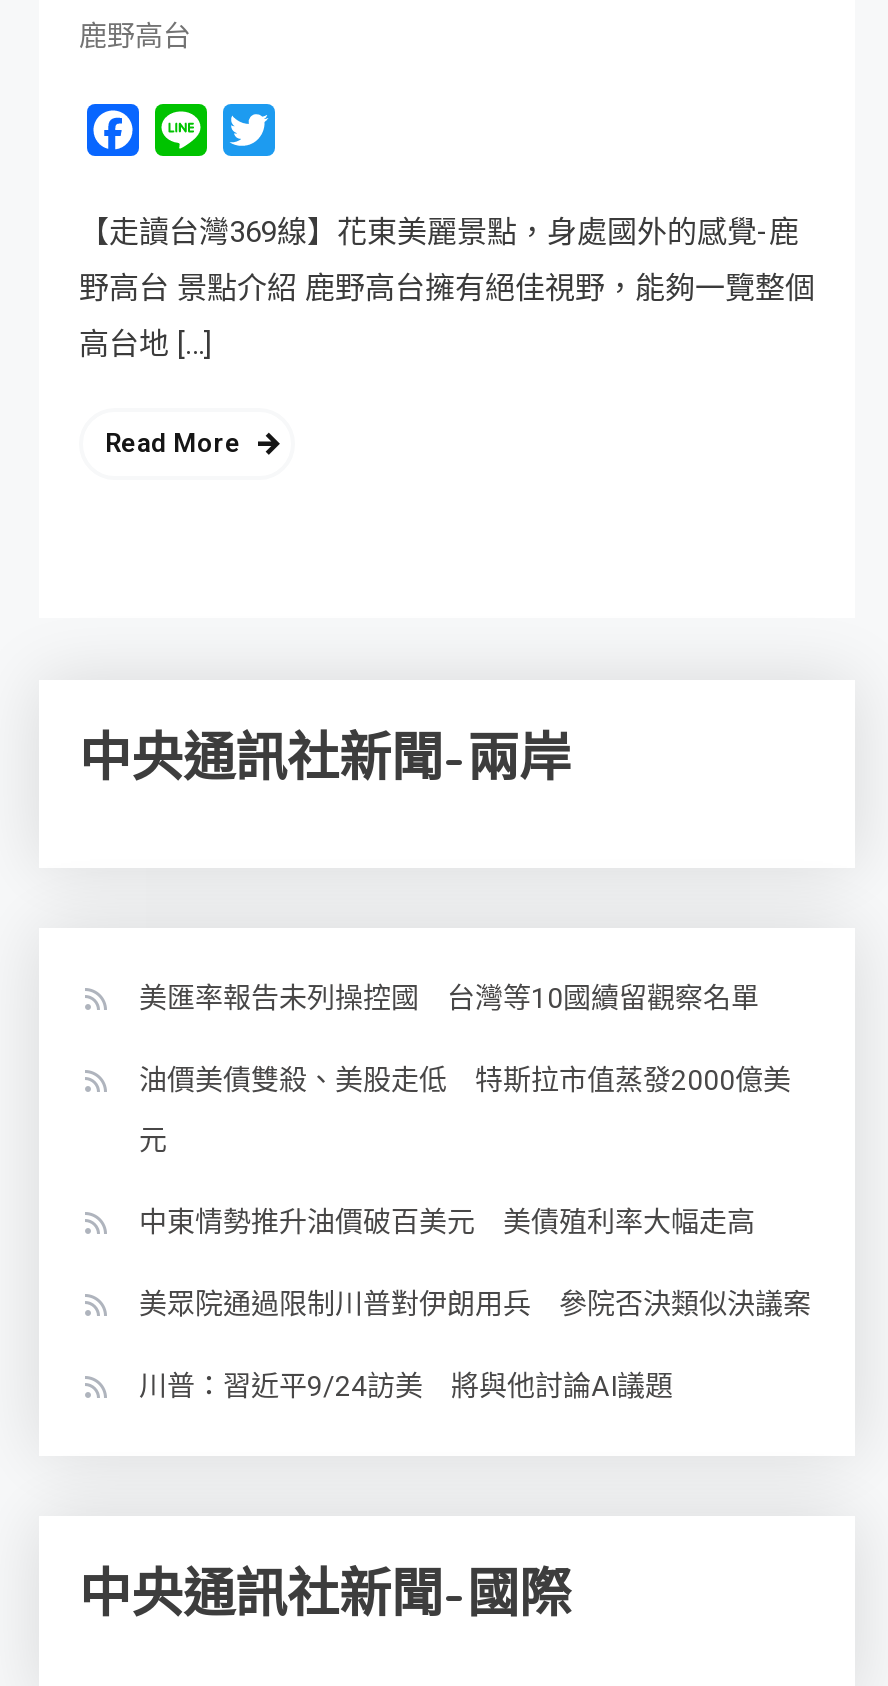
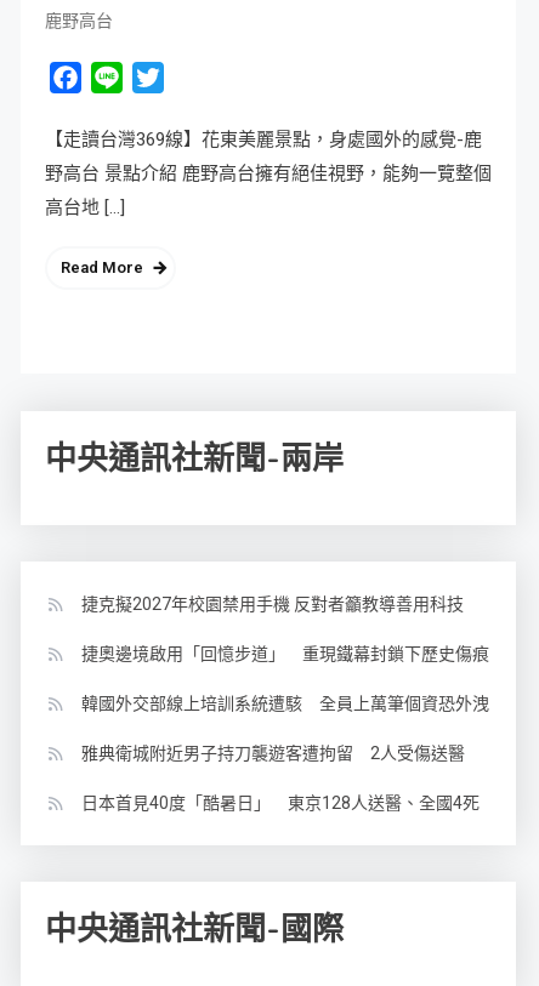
[139,983,811,1403] 美匯率報告未列操控國 台灣等10國續留觀察名單 | 油價美債雙殺、美股走低 特斯拉市值蒸發2000億美 | 元 | 中東情勢推升油價破百美元 美債殖利率大幅走高 | 美眾院通過限制川普對伊朗用兵 參院否決類似決議案 | 川普：習近平9/24訪美 將與他討論AI議題 -> [81,595,489,813] 捷克擬2027年校園禁用手機 反對者籲教導善用科技 | 捷奧邊境啟用「回憶步道」 重現鐵幕封鎖下歷史傷痕 | 韓國外交部線上培訓系統遭駭 全員上萬筆個資恐外洩 | 雅典衛城附近男子持刀襲遊客遭拘留 2人受傷送醫 | 日本首見40度「酷暑日」 東京128人送醫、全國4死

